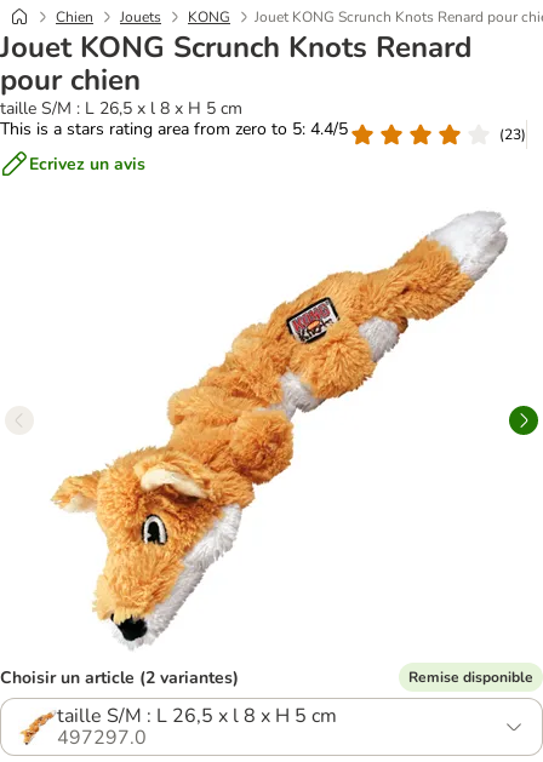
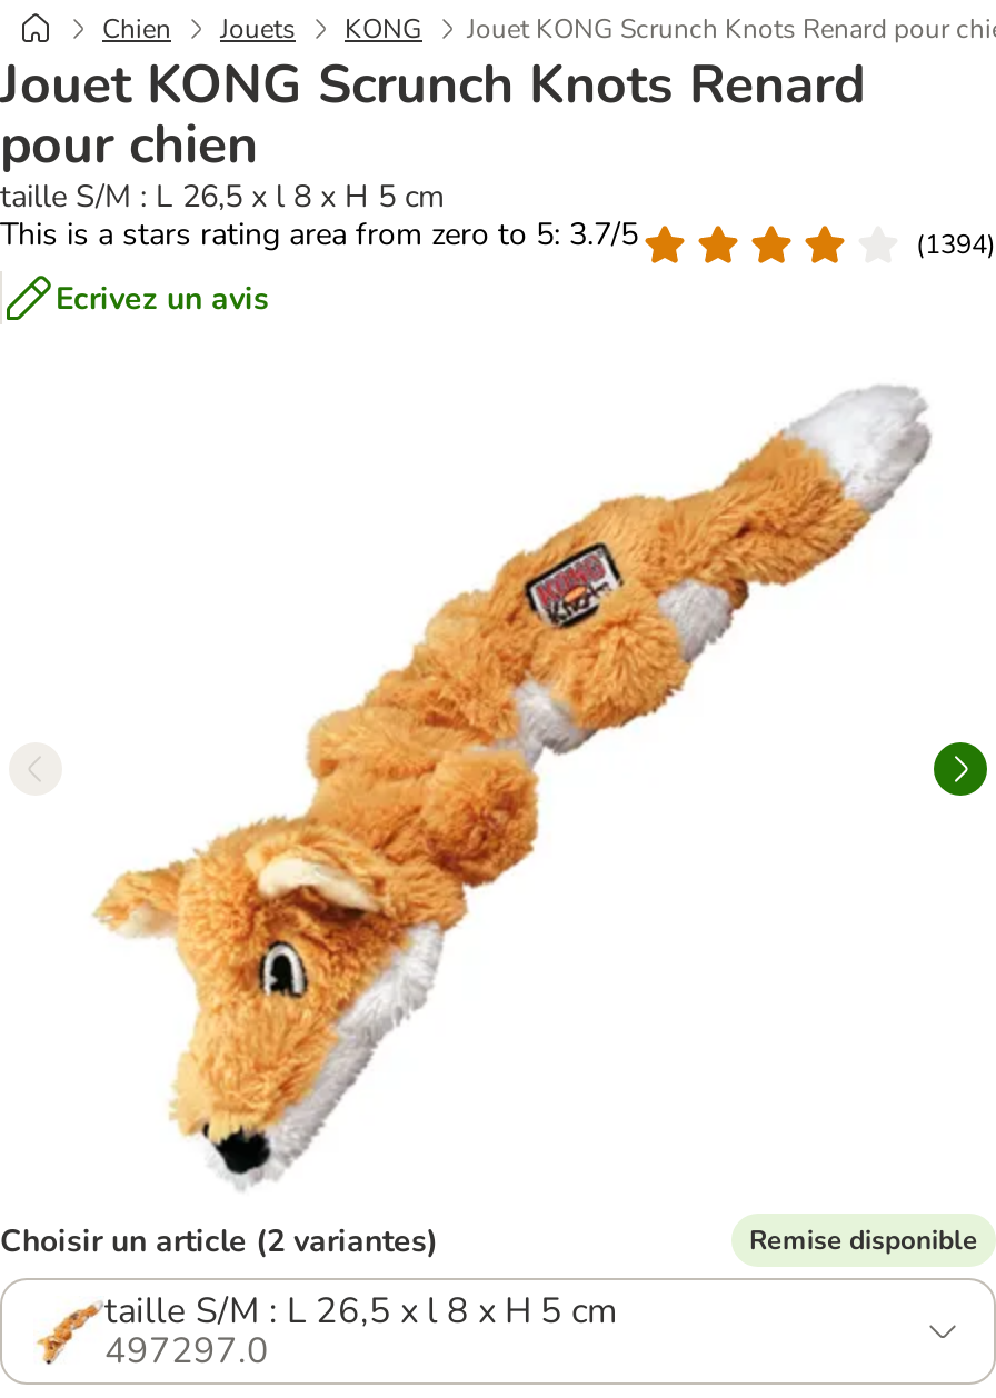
[0,118,348,141] This is a stars rating area from zero to 5: 4.4/5 -> [0,213,638,256] This is a stars rating area from zero to 5: 3.7/5
[499,124,526,144] (23) -> [916,226,996,261] (1394)

